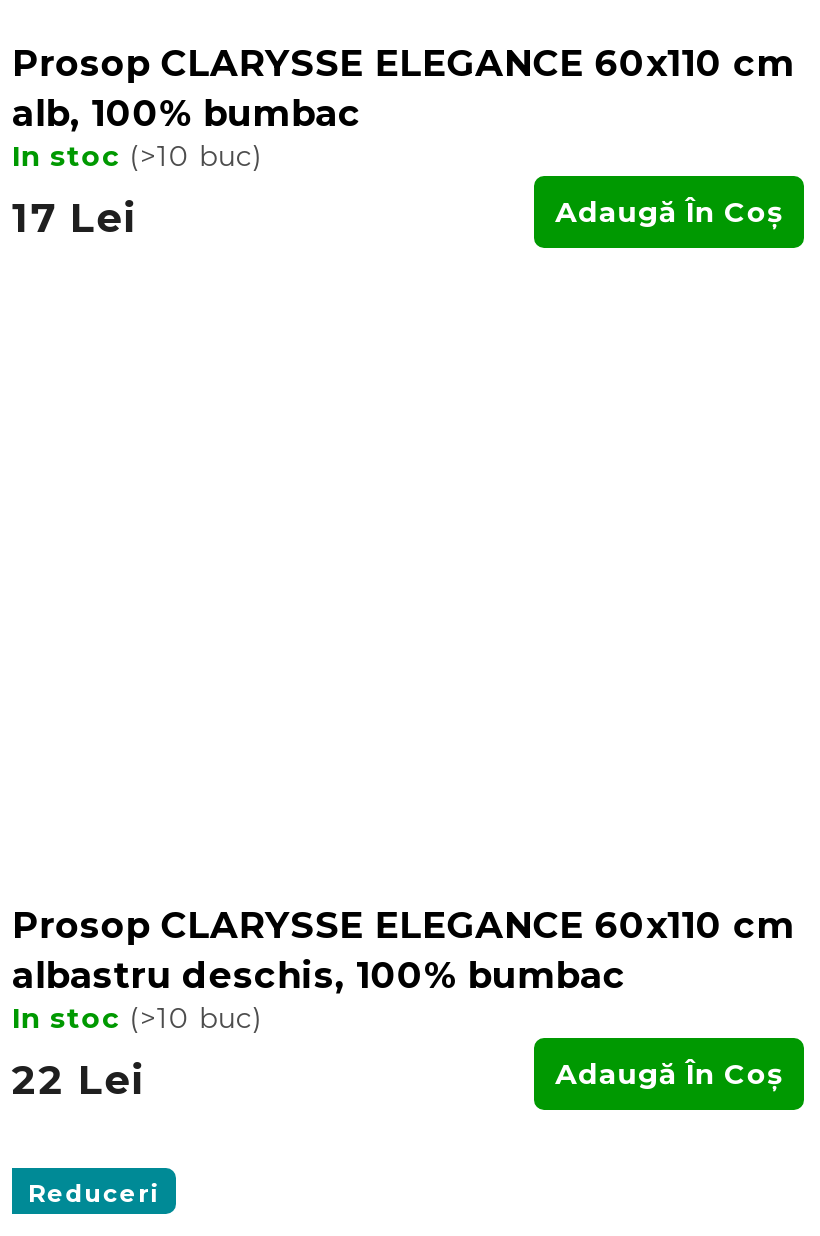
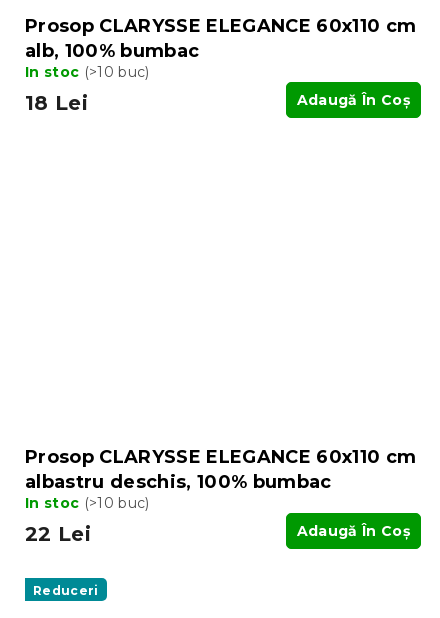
[12,194,136,242] 17 Lei -> [25,91,88,115] 18 Lei

